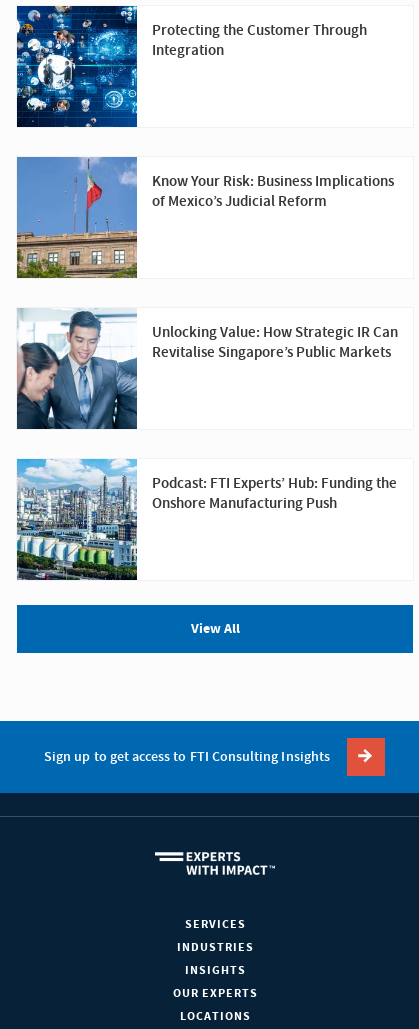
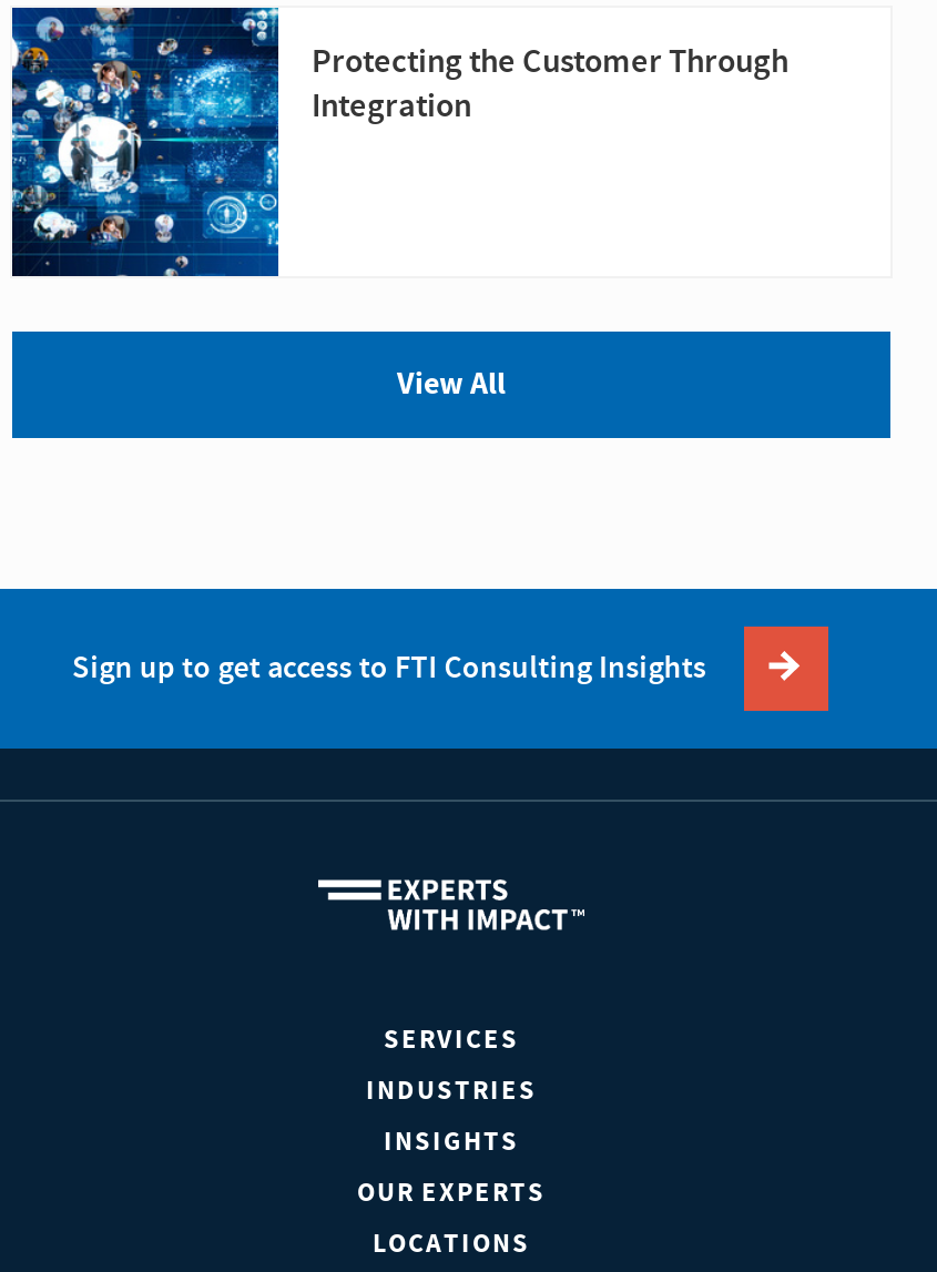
[16,156,394,279] [image] | Know Your Risk: Business Implications | of Mexico’s Judicial Reform -> none
[16,308,398,430] [image] | Unlocking Value: How Strategic IR Can | Revitalise Singapore’s Public Markets -> none
[16,458,397,581] [image] | Podcast: FTI Experts’ Hub: Funding the | Onshore Manufacturing Push -> none

